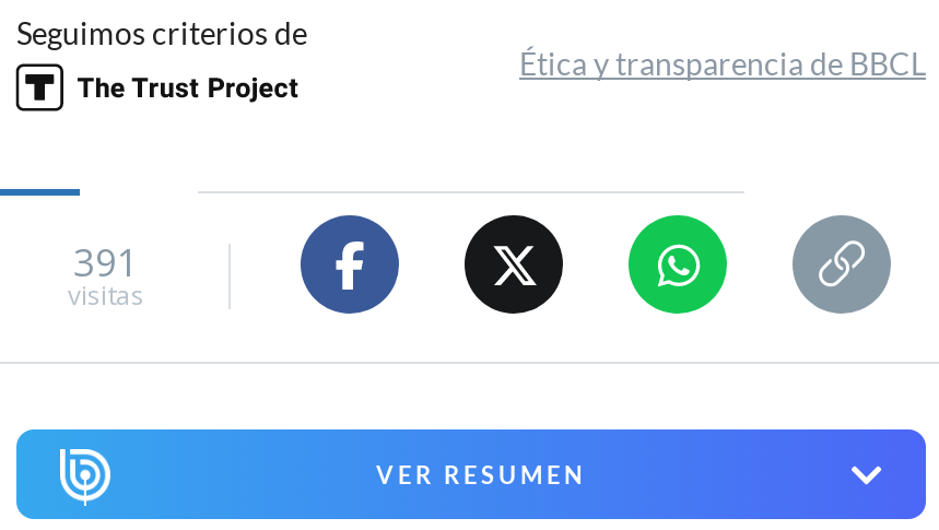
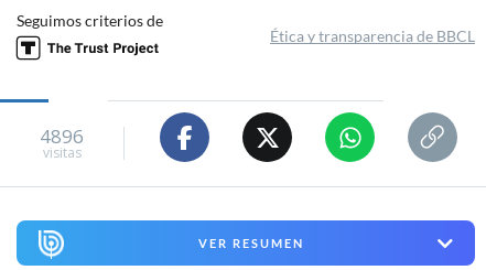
[73,237,139,287] 391 -> [40,123,84,149] 4896

